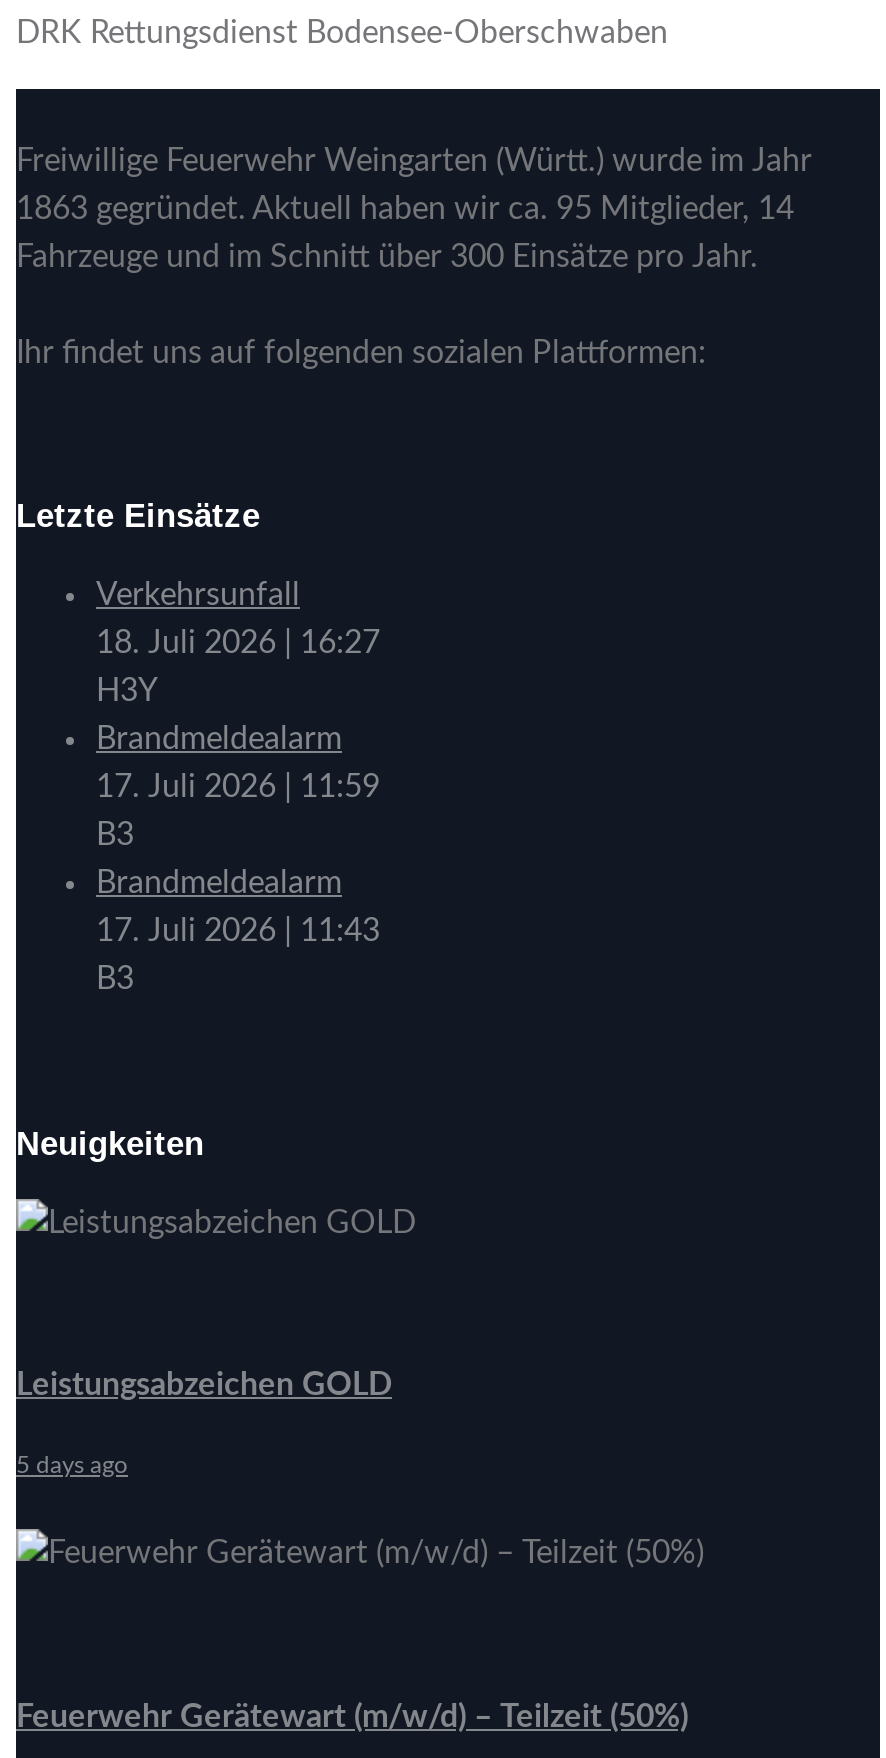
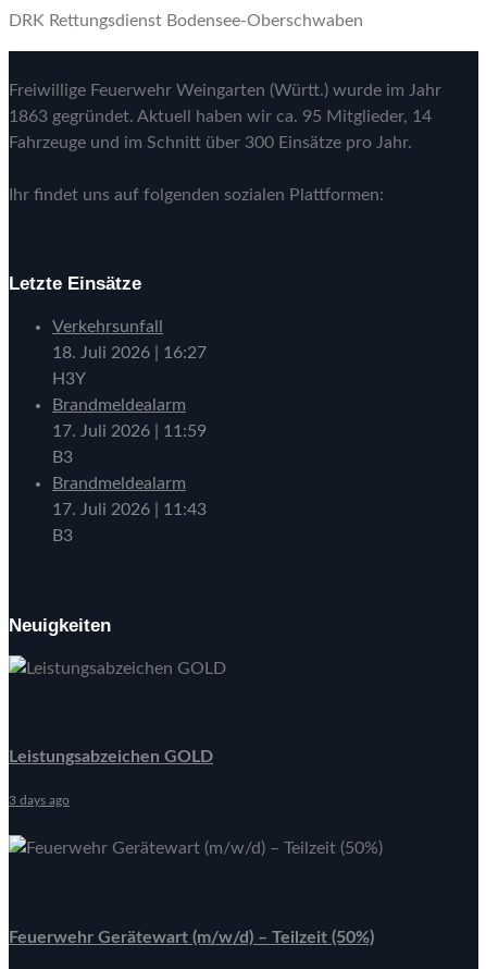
[16,1454,128,1478] 5 days ago -> [9,794,70,807] 3 days ago

